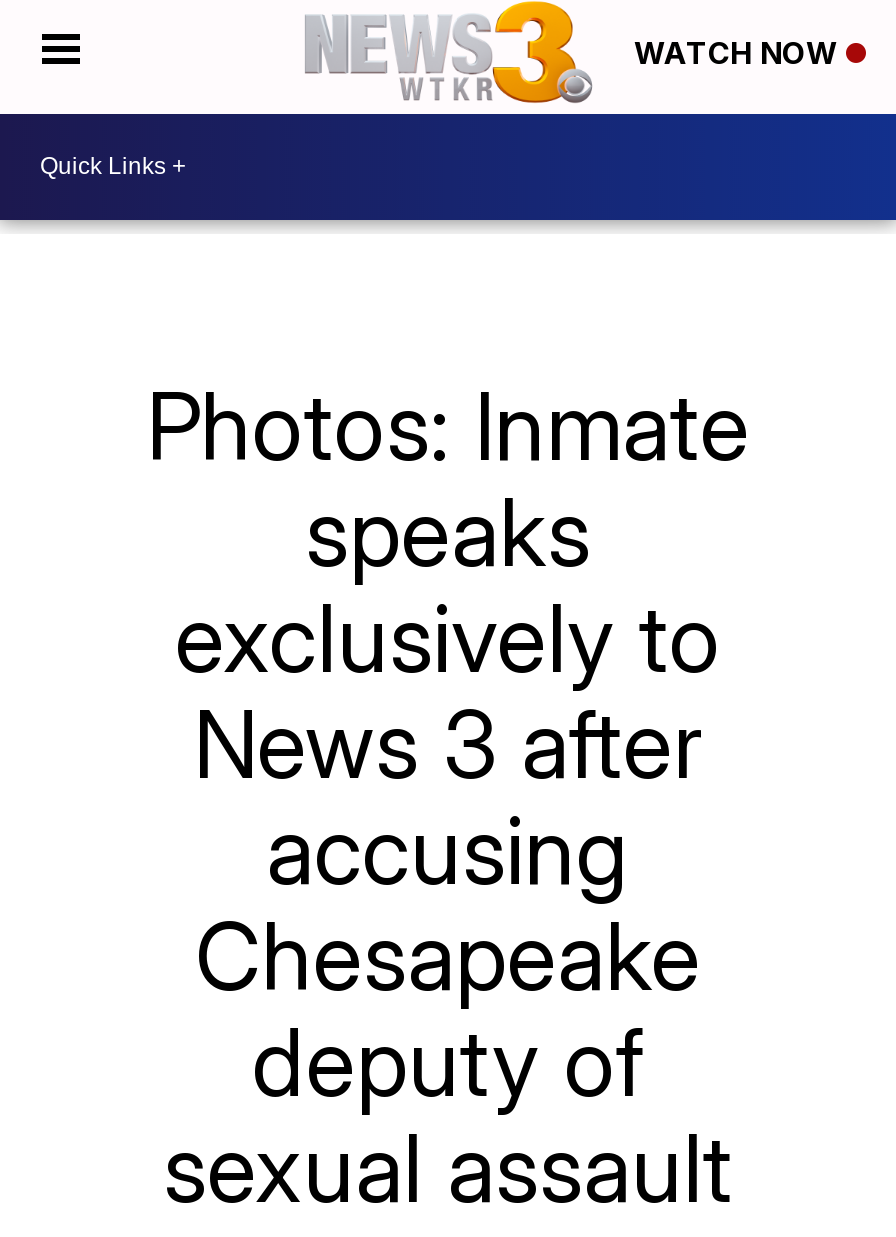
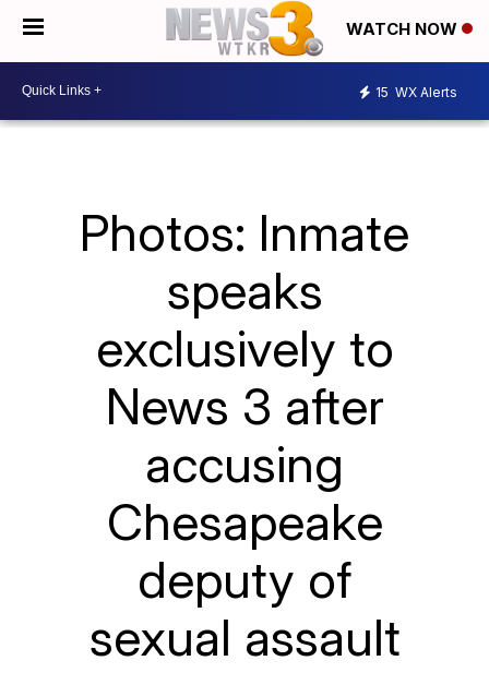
none -> [375,84,457,101] 15 WX Alerts

